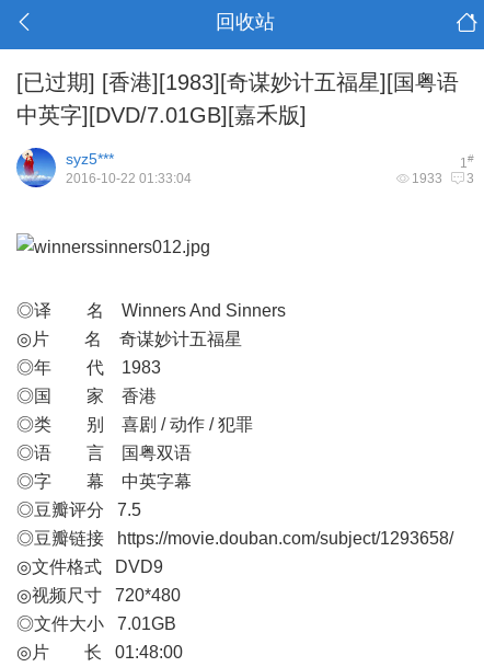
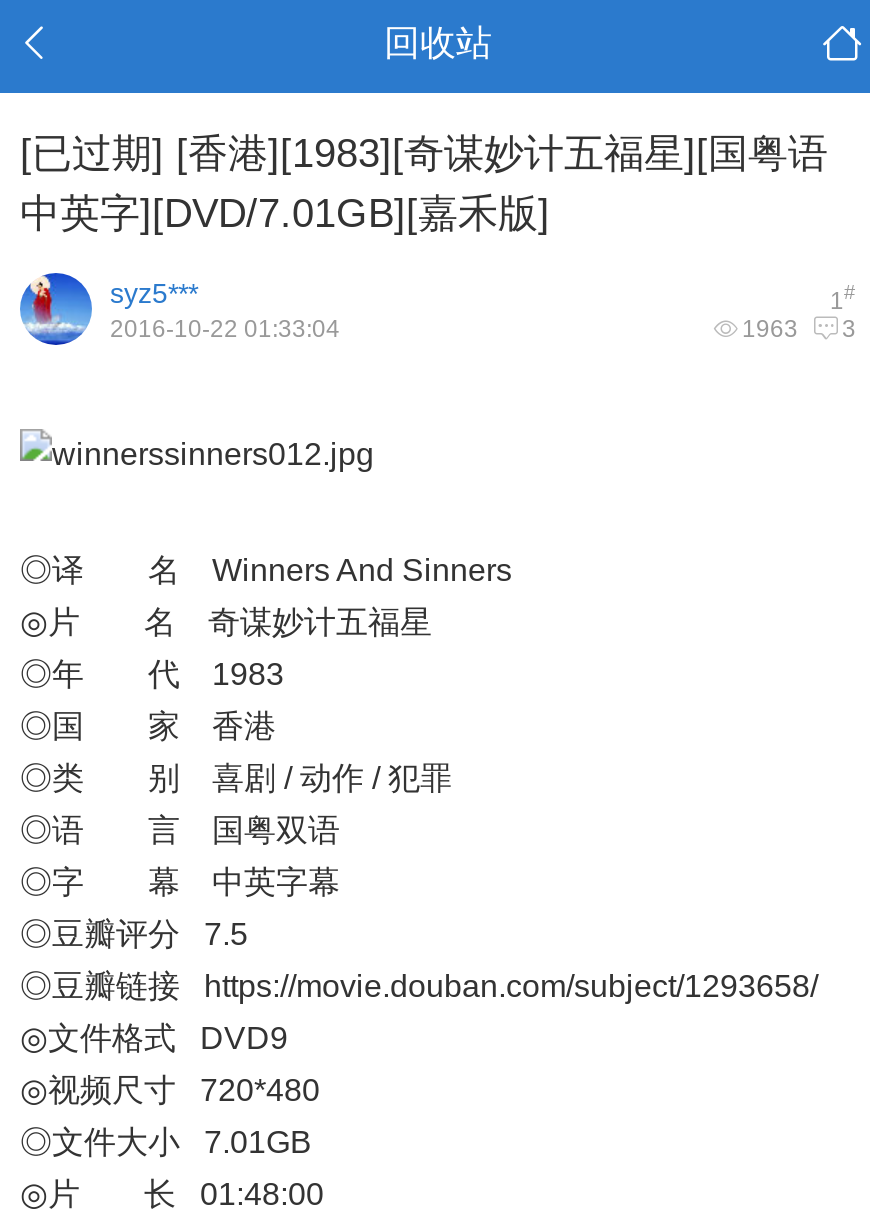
[412,171,474,186] 1933 3 -> [742,315,856,343] 1963 3

